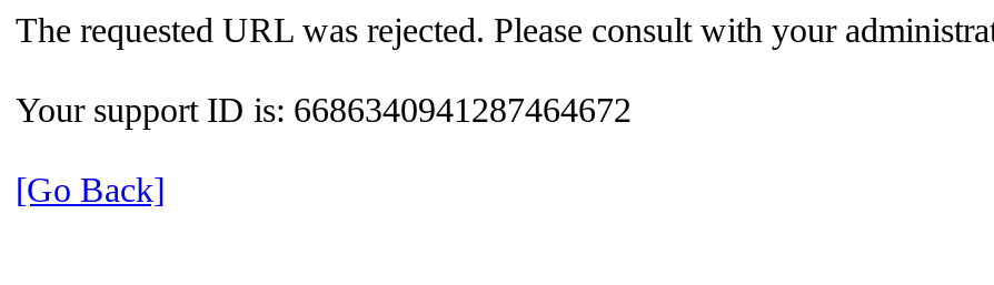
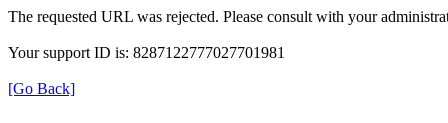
[16,91,632,129] Your support ID is: 6686340941287464672 -> [8,44,285,61] Your support ID is: 8287122777027701981

